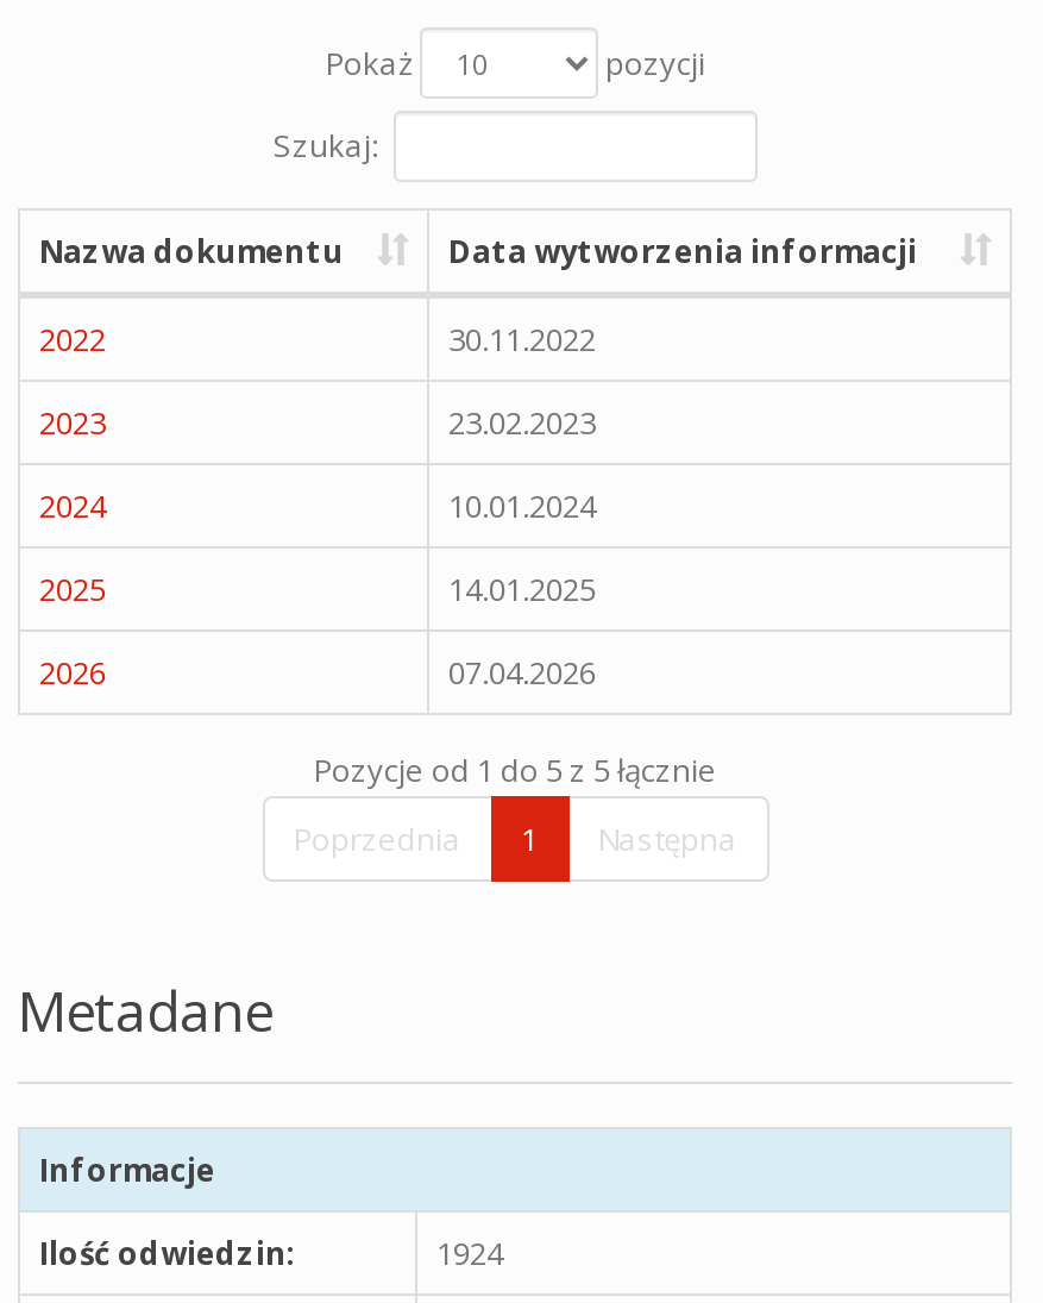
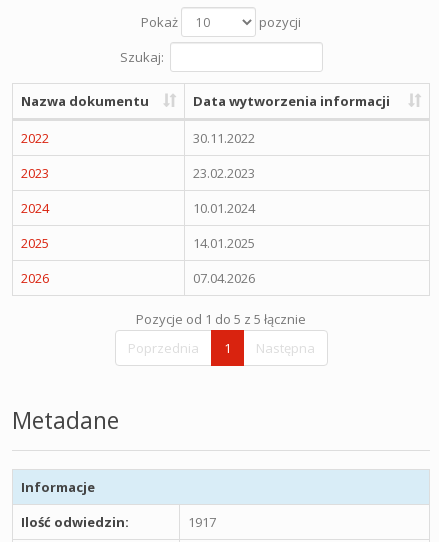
[436,1230,503,1273] 1924 -> [188,512,216,530] 1917

